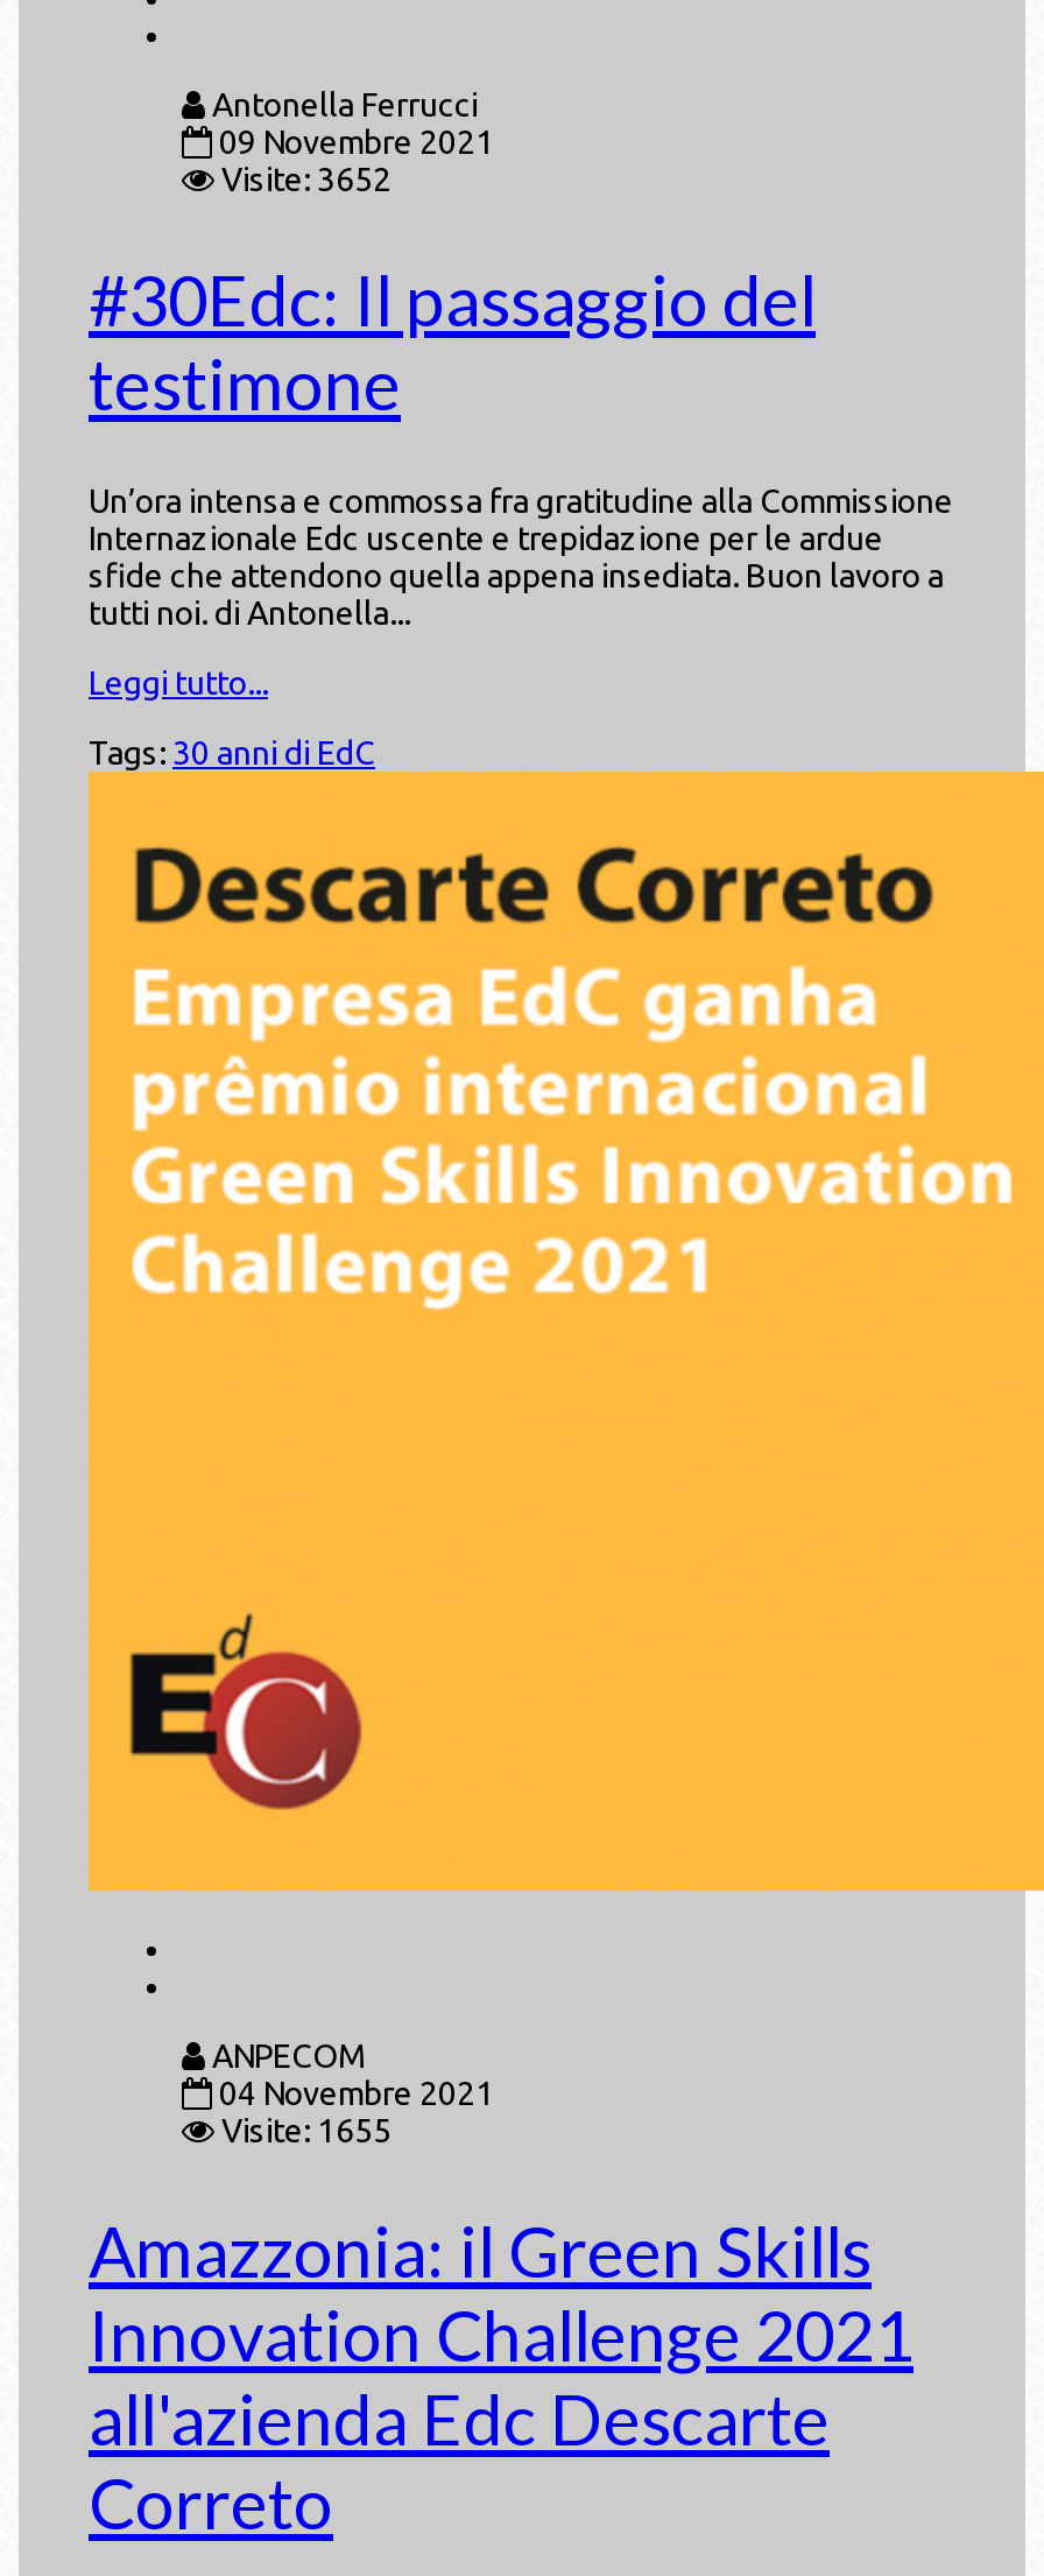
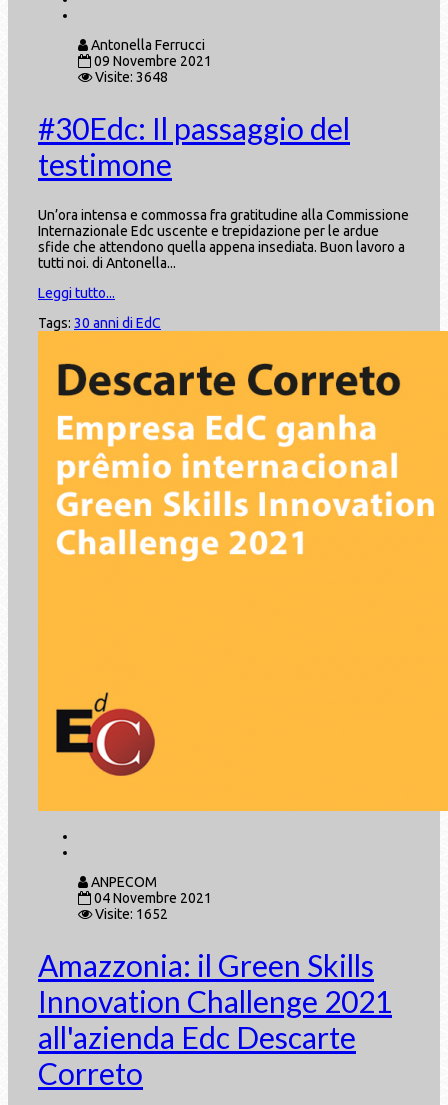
[221,162,391,199] Visite: 3652 -> [95,69,168,85] Visite: 3648
[221,2113,391,2150] Visite: 1655 -> [95,906,168,922] Visite: 1652

